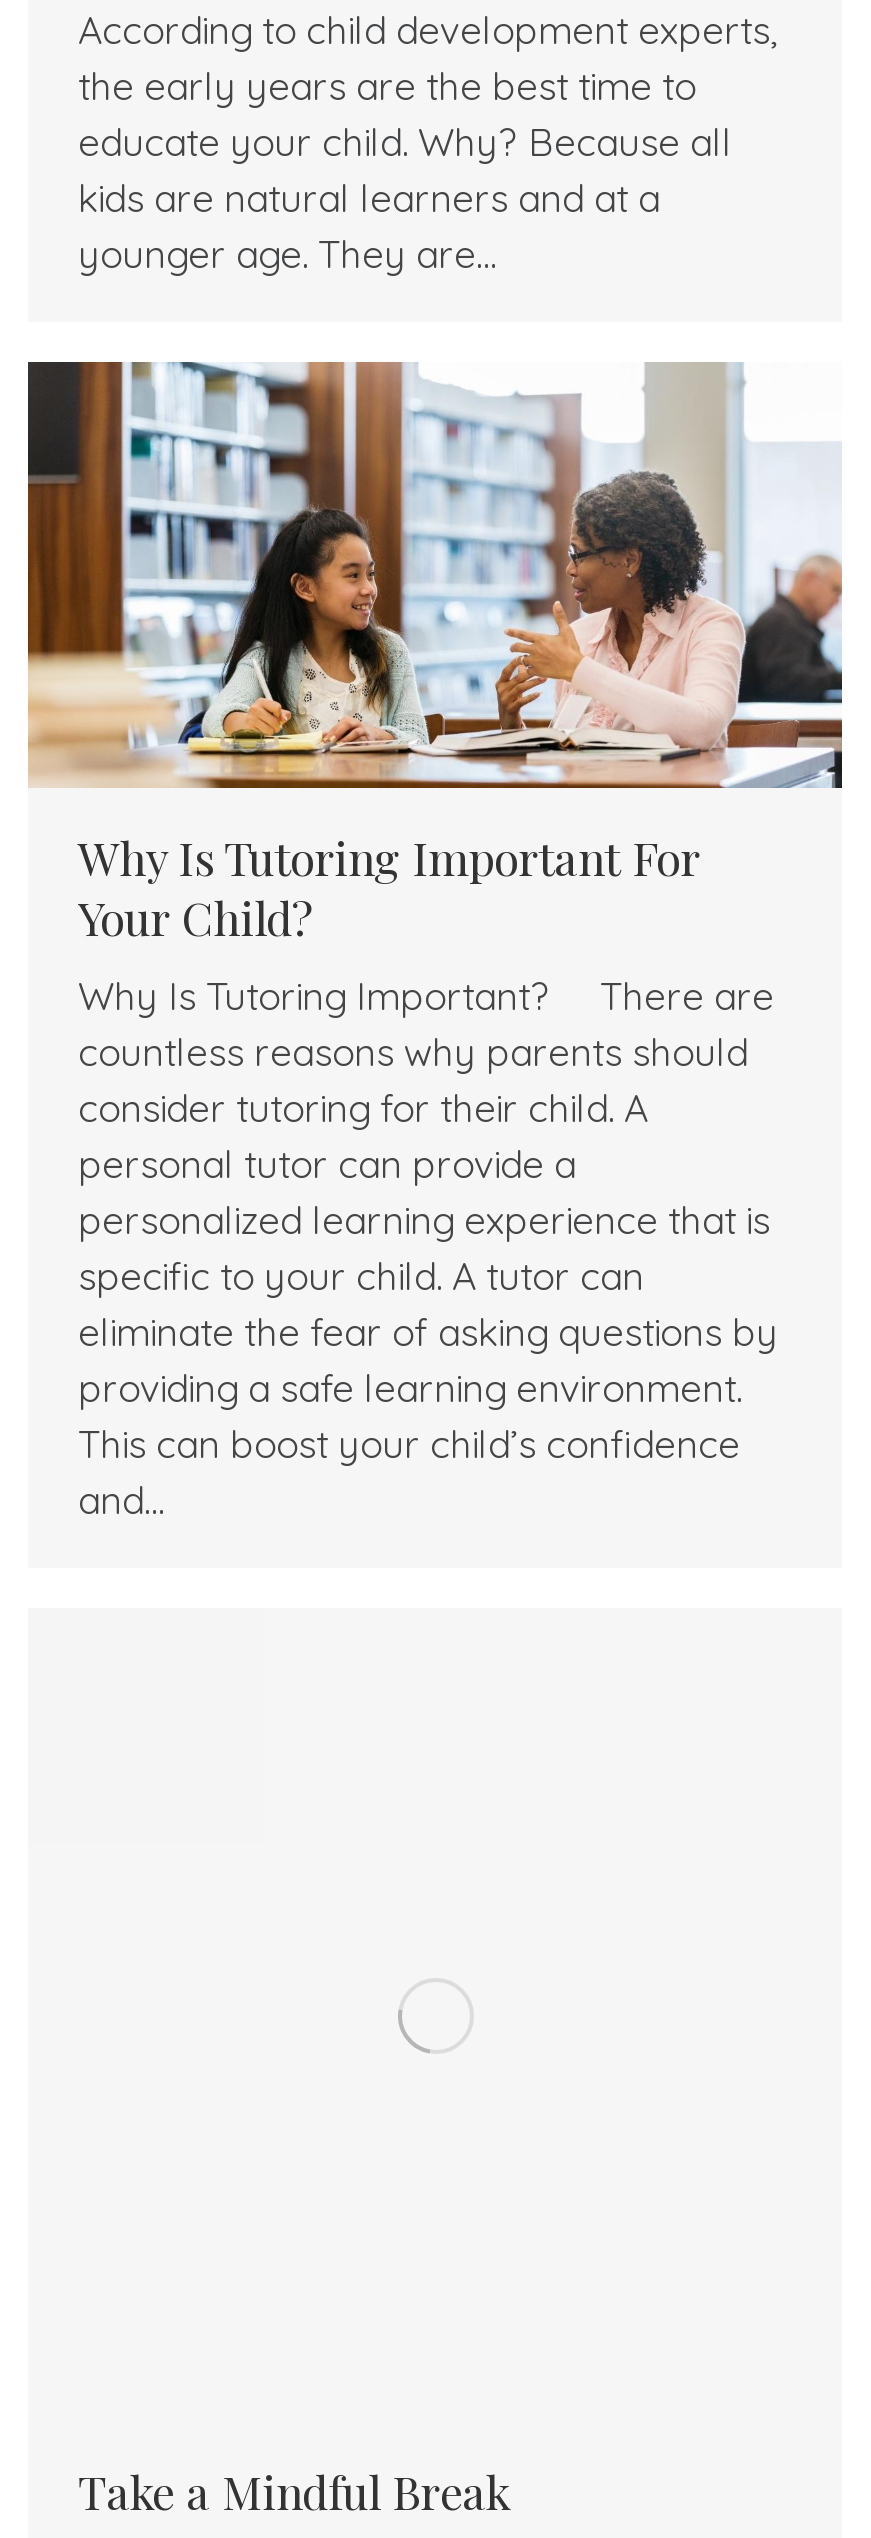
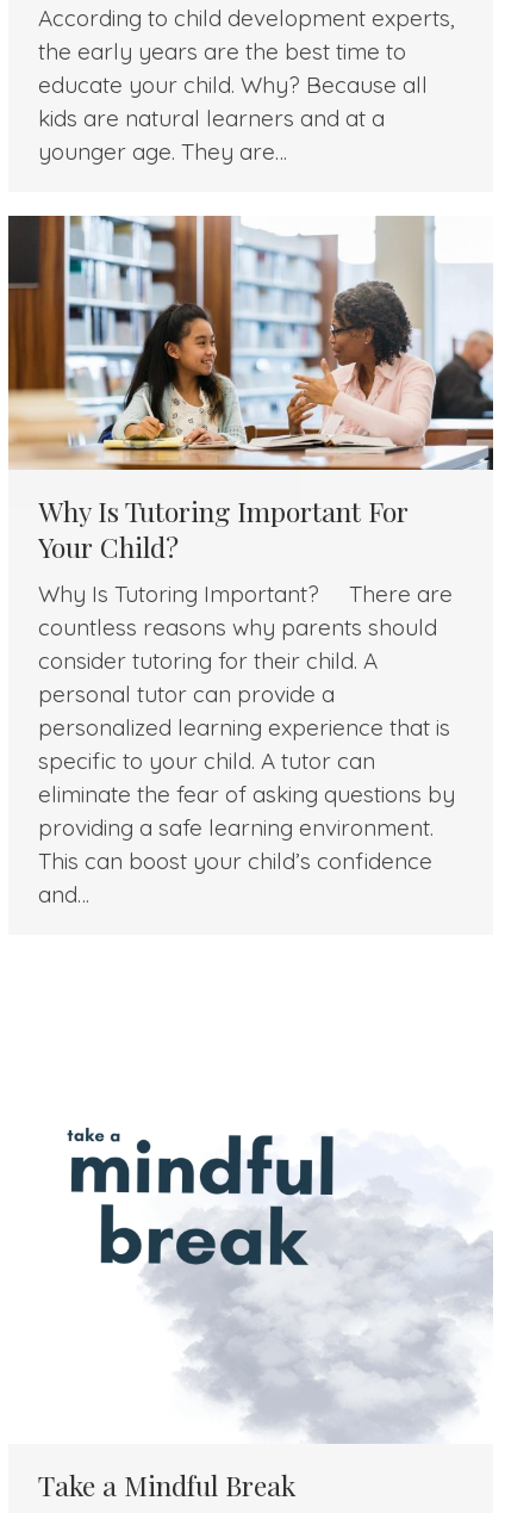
none -> [67,1127,493,1444] [image]

